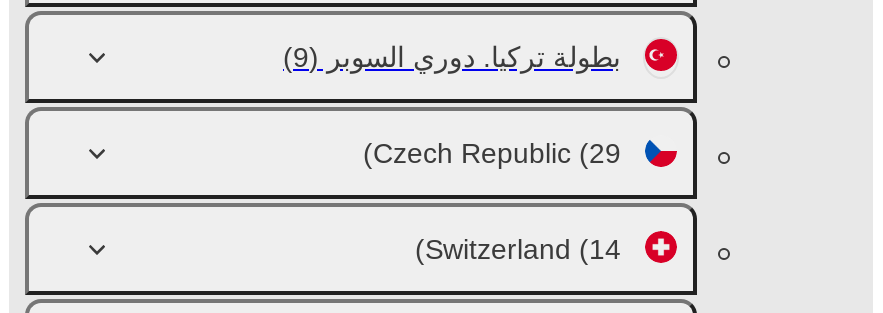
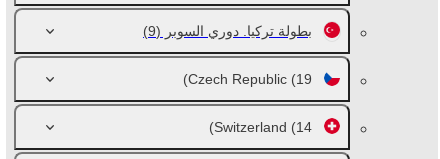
[373,137,621,169] Czech Republic (29) -> [188,71,312,87] Czech Republic (19)

